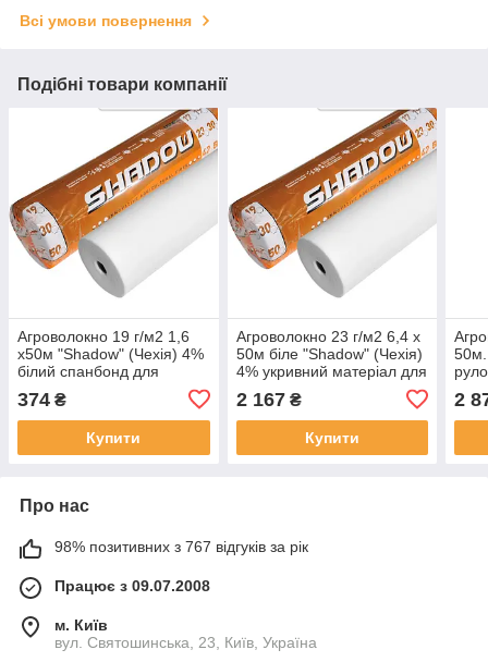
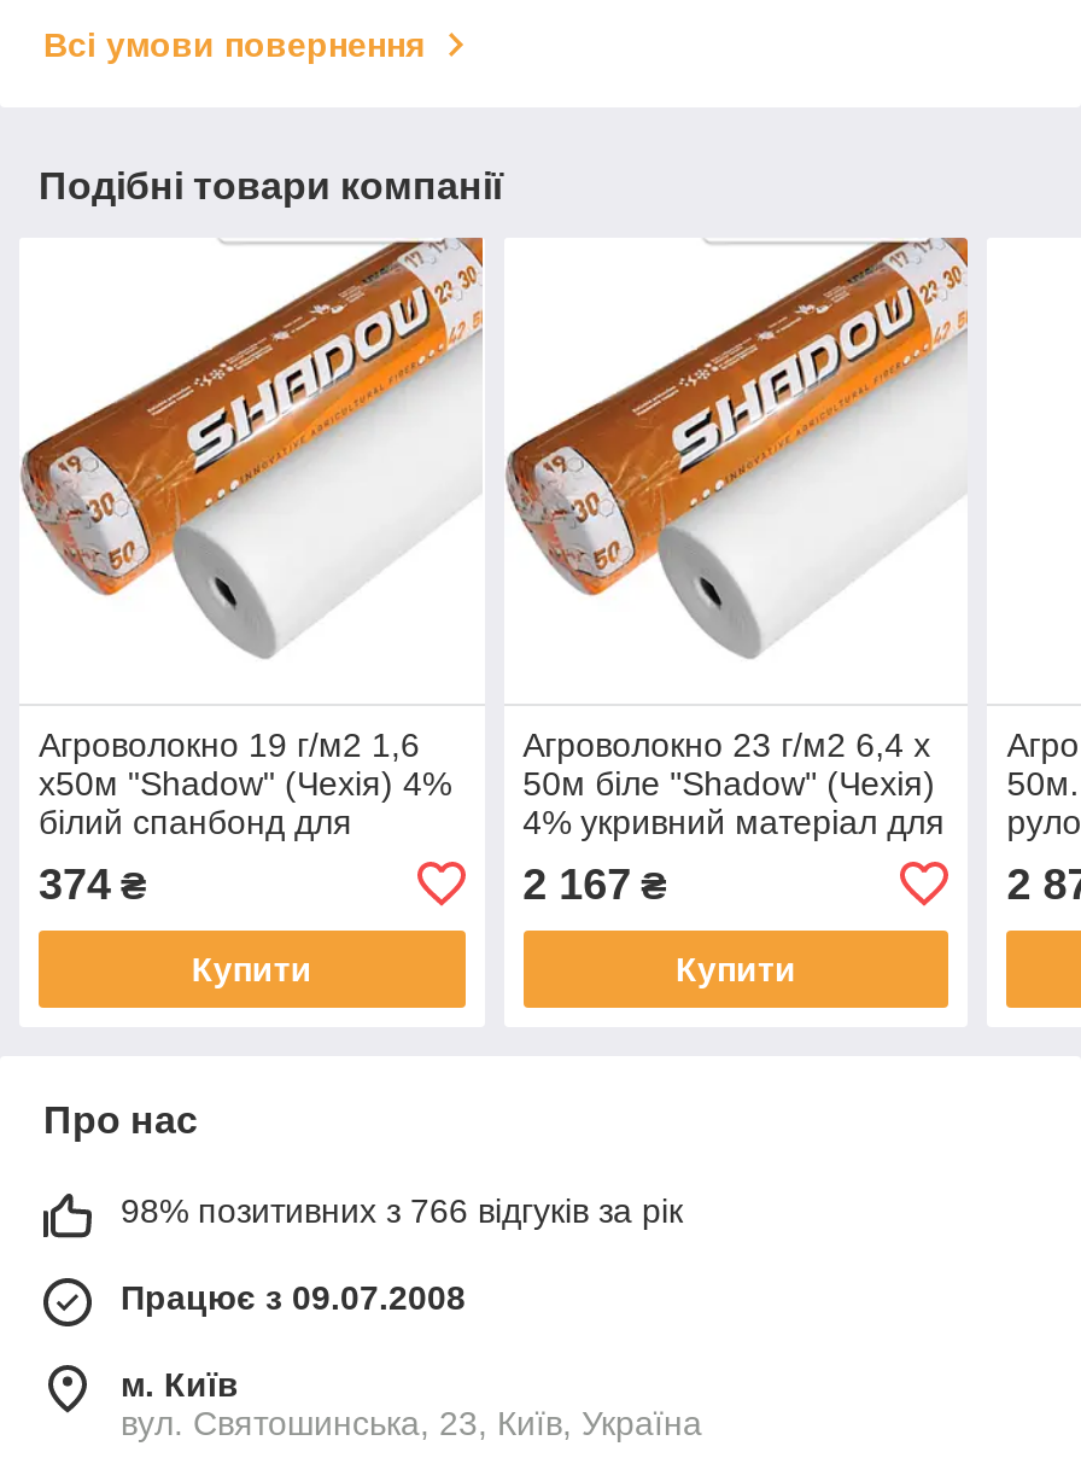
[54,538,308,555] 98% позитивних з 767 відгуків за рік -> [121,1191,683,1229] 98% позитивних з 766 відгуків за рік

